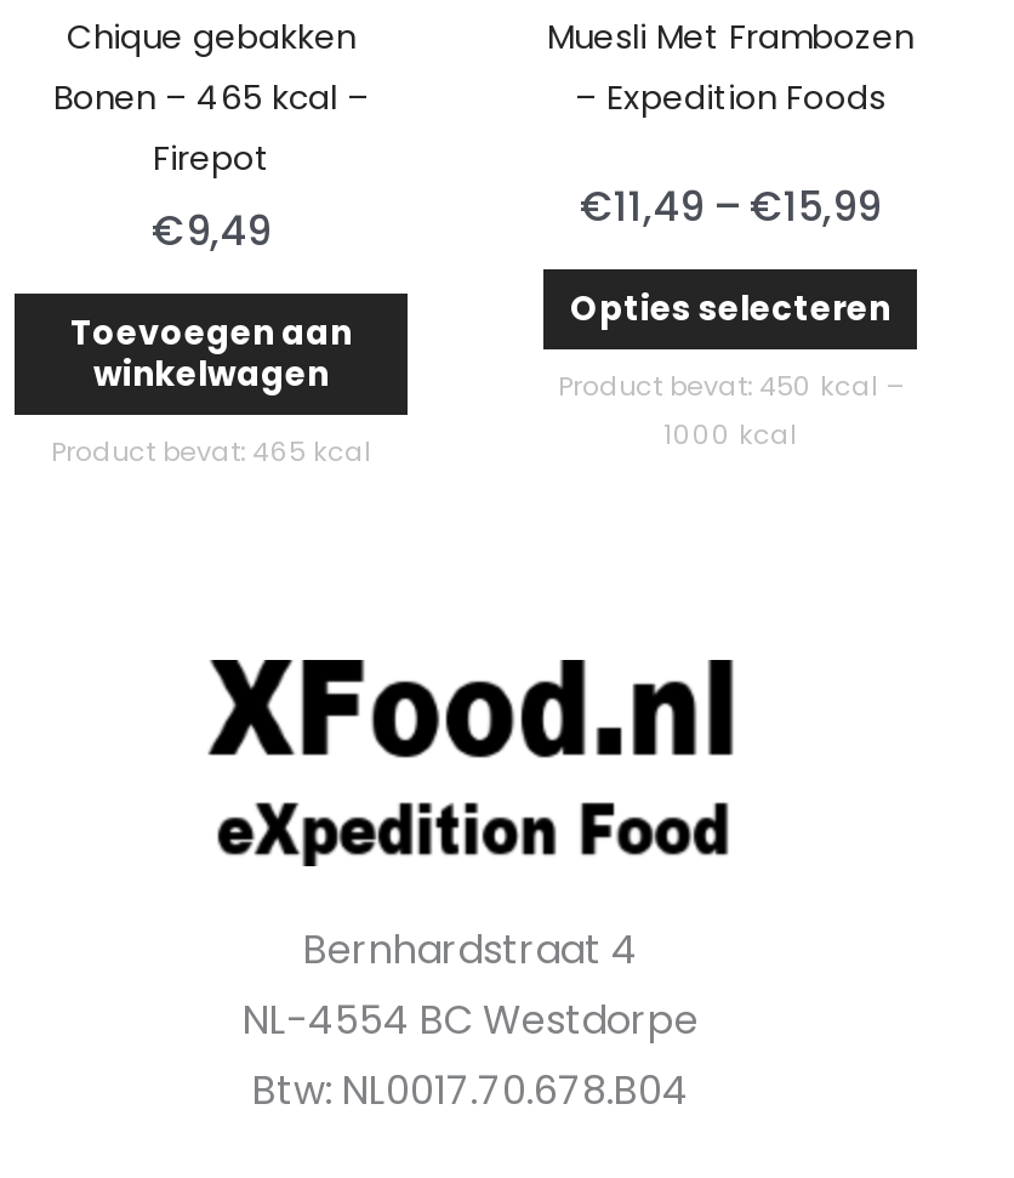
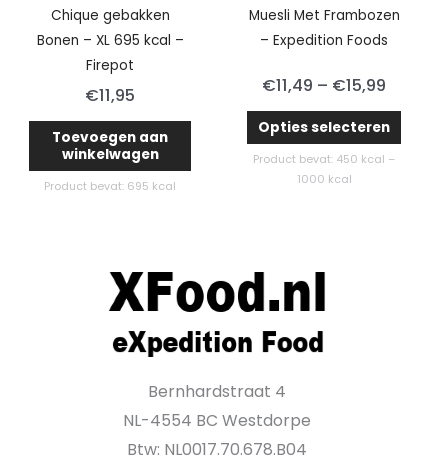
[53,75,369,121] Bonen – 465 kcal – -> [36,31,183,50] Bonen – XL 695 kcal –
[152,204,270,259] €9,49 -> [85,84,135,107] €11,95
[51,435,371,472] Product bevat: 465 kcal -> [44,179,176,194] Product bevat: 695 kcal

